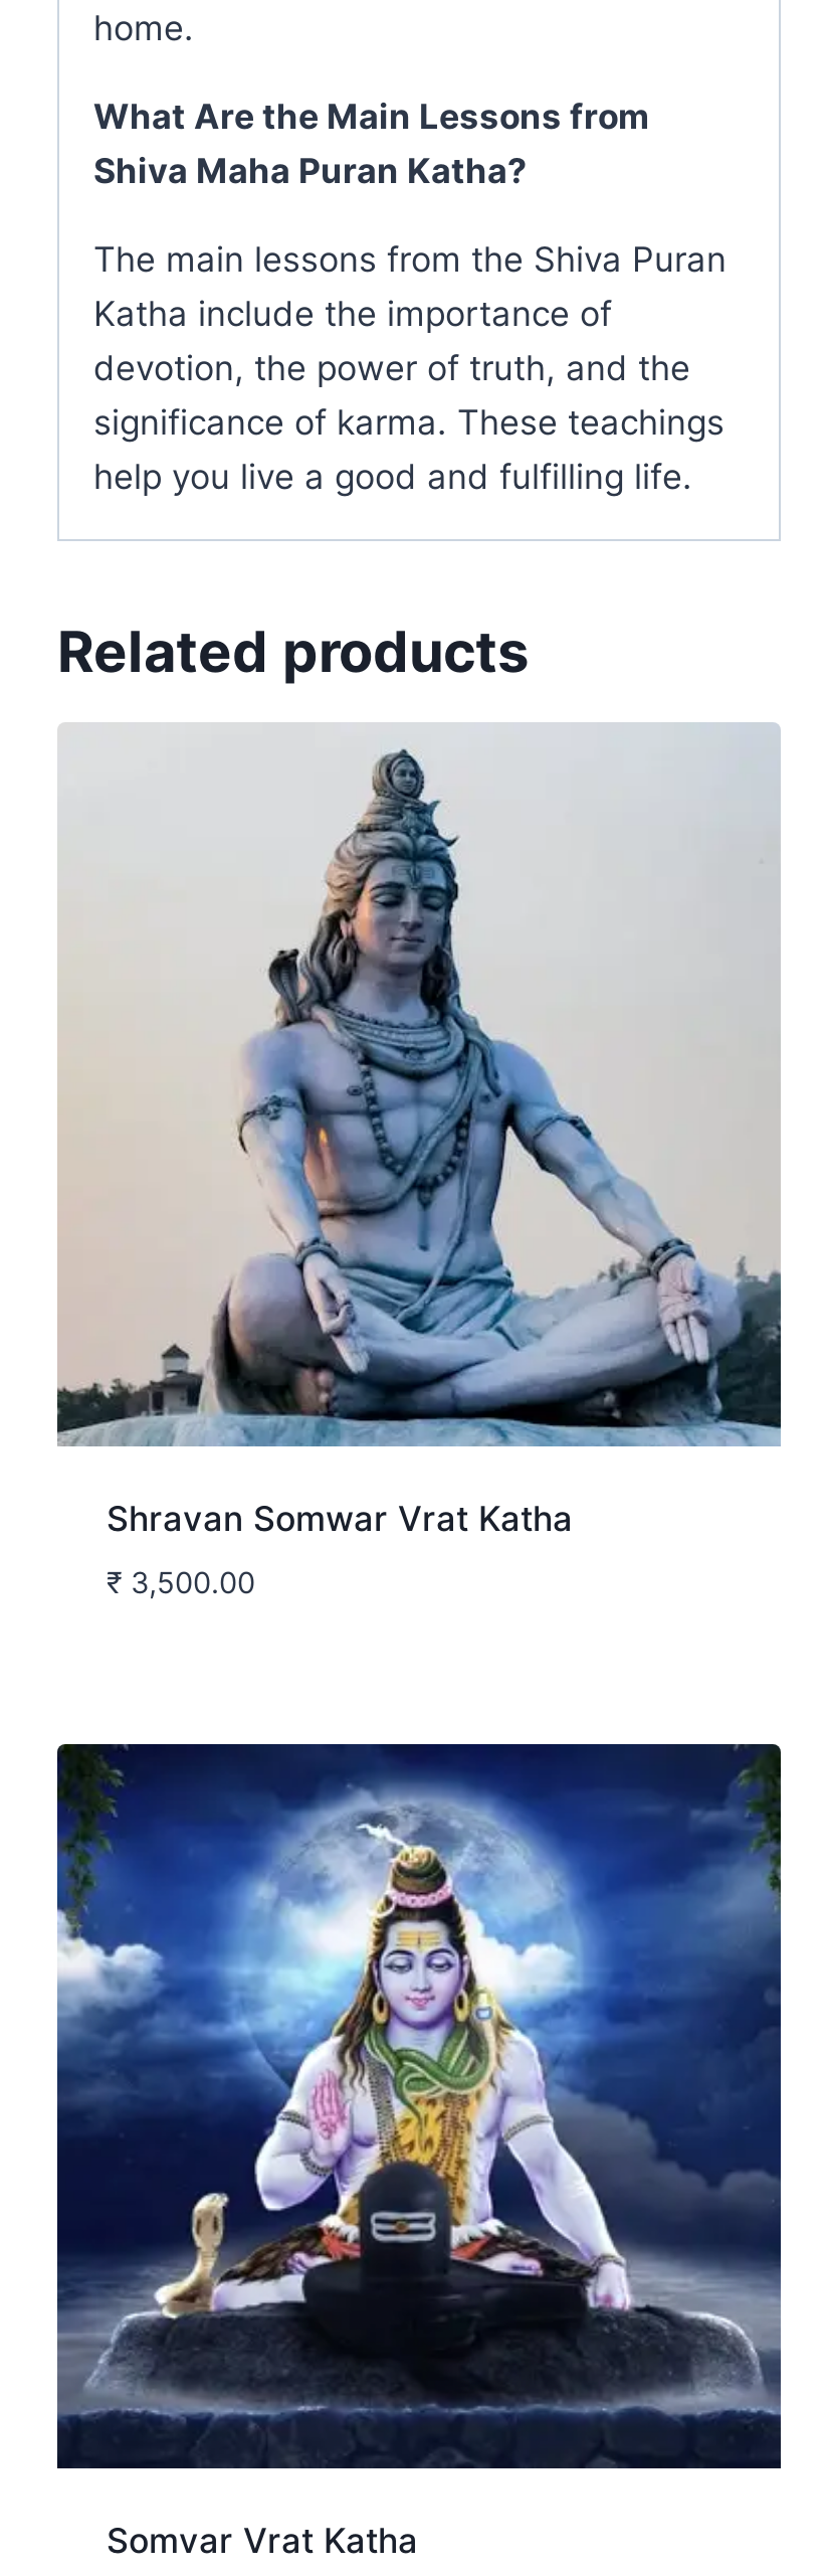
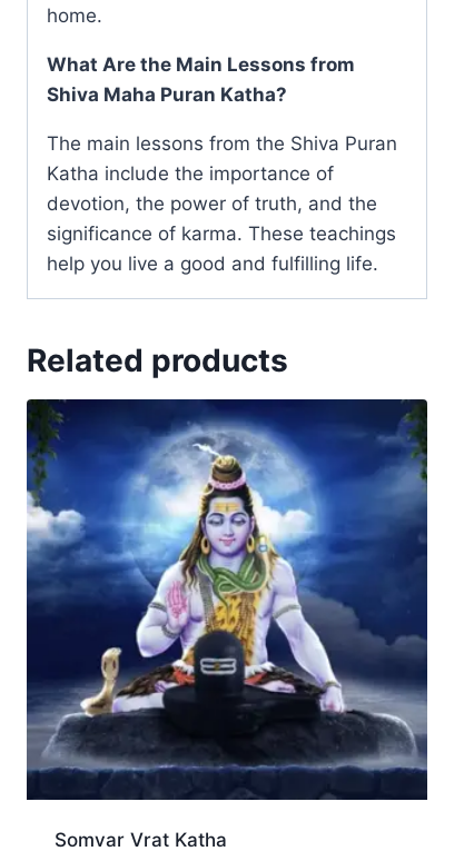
[57,722,783,1602] [image] | Shravan Somwar Vrat Katha | ₹3,500.00 -> none

